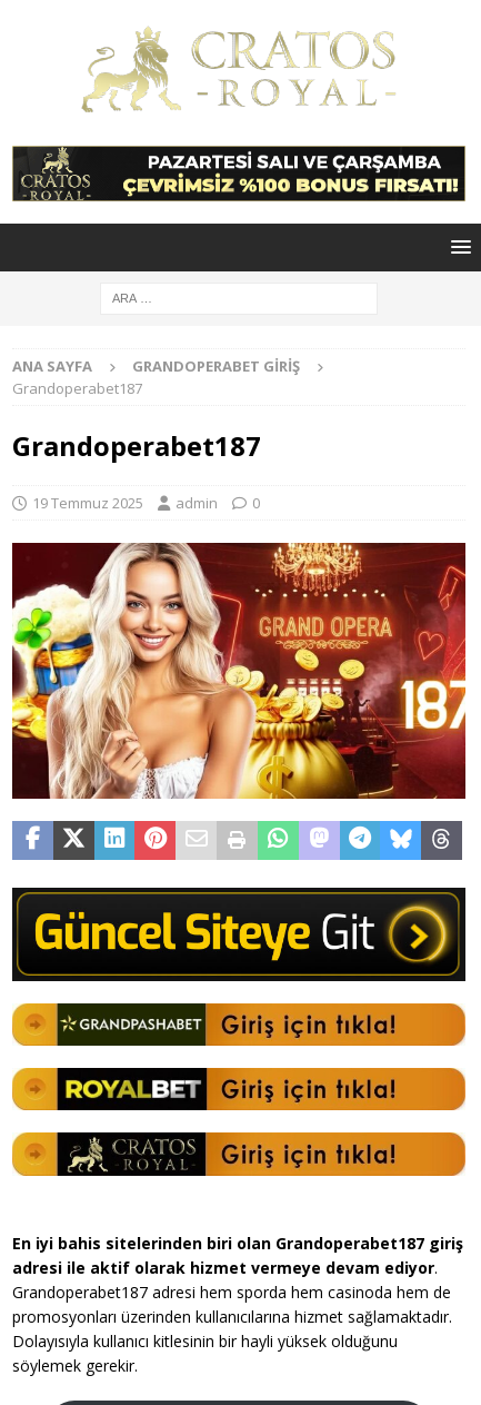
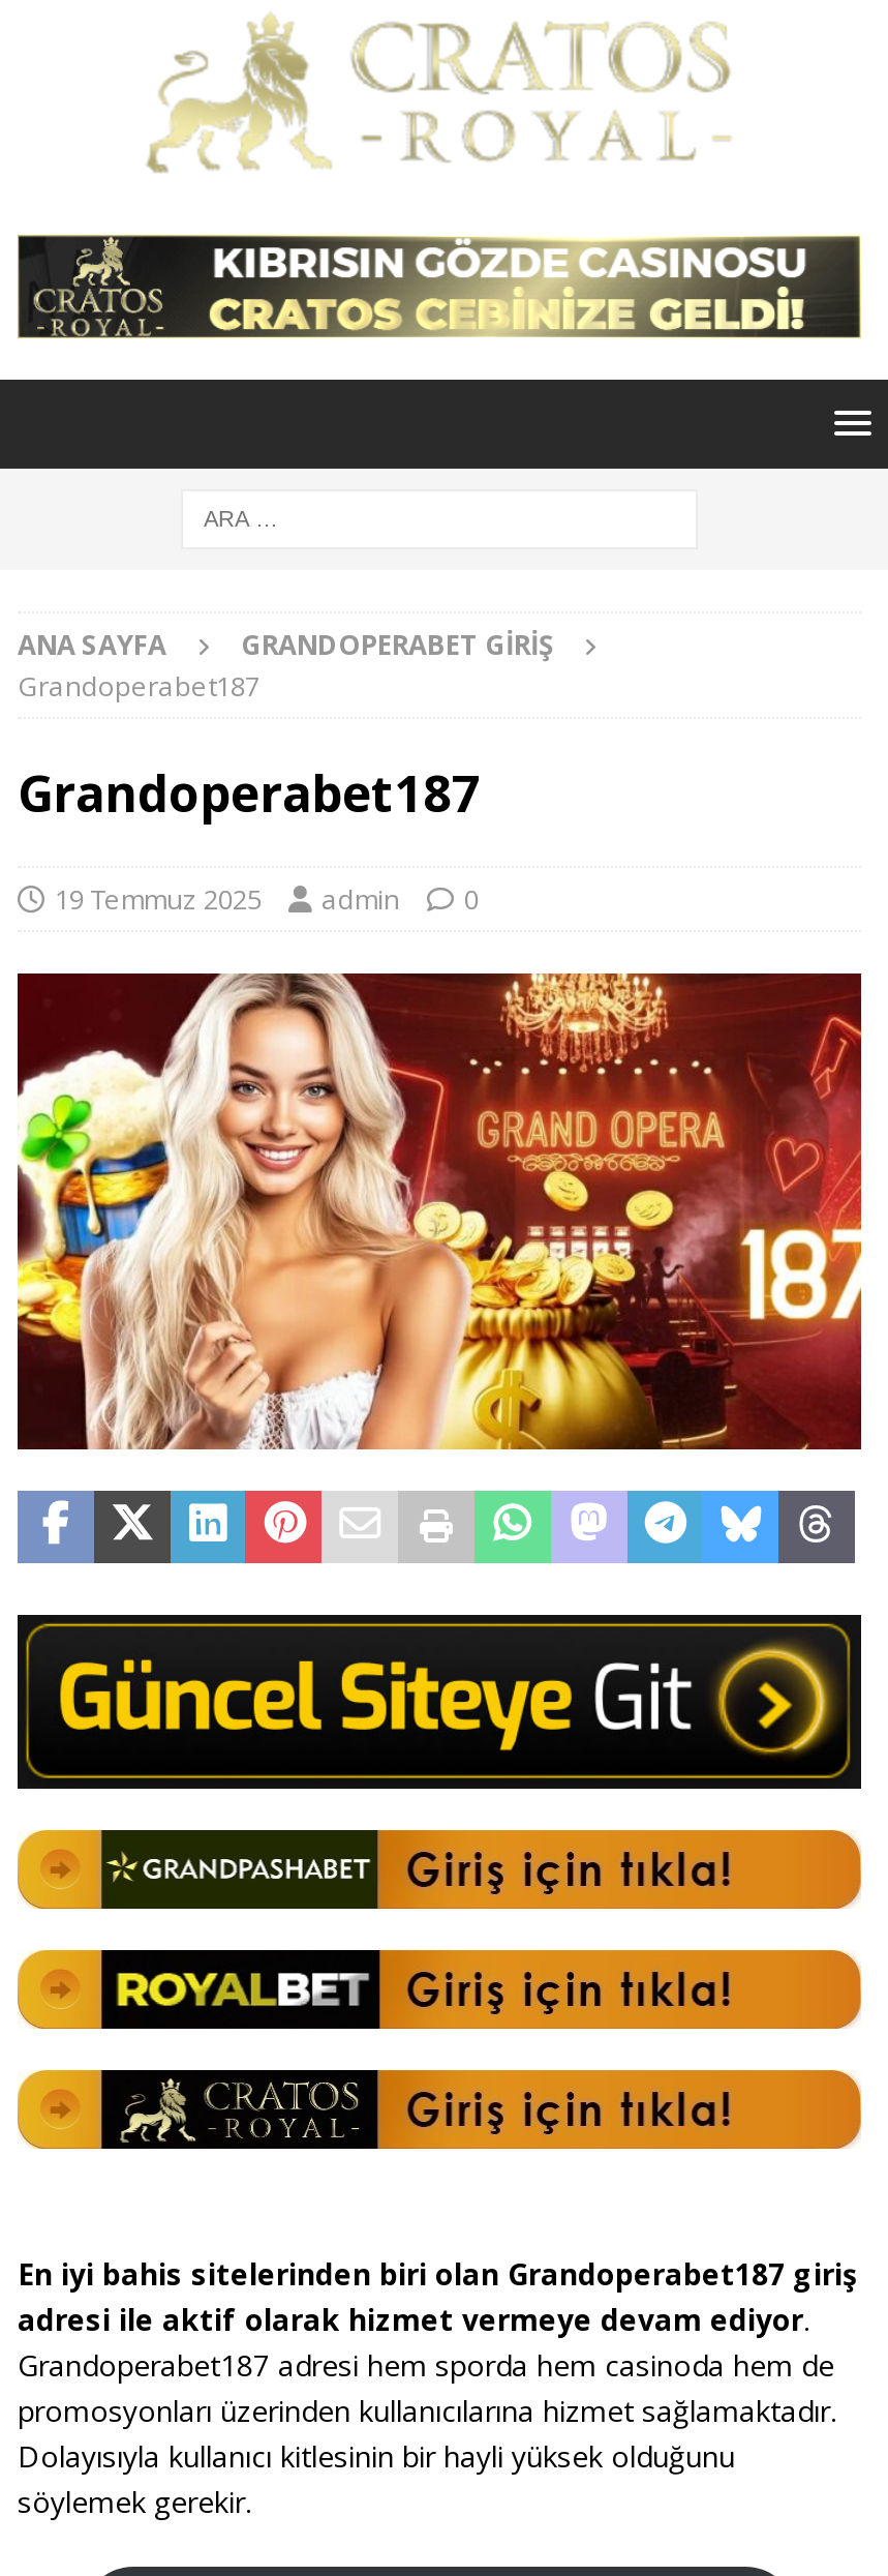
[111,145,465,201] [image] -> [200,235,861,338] [image]

